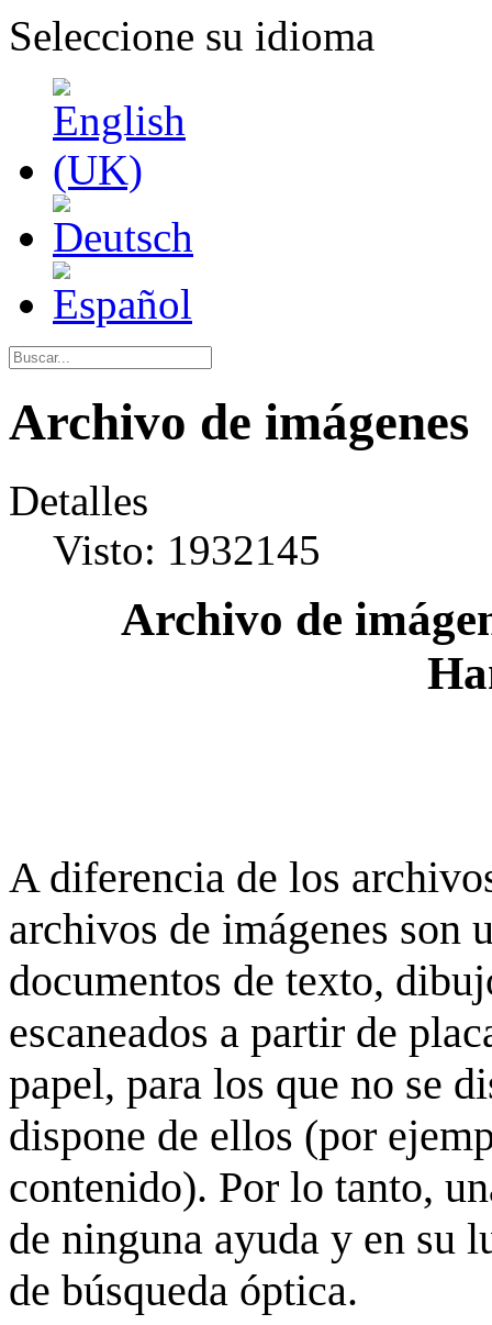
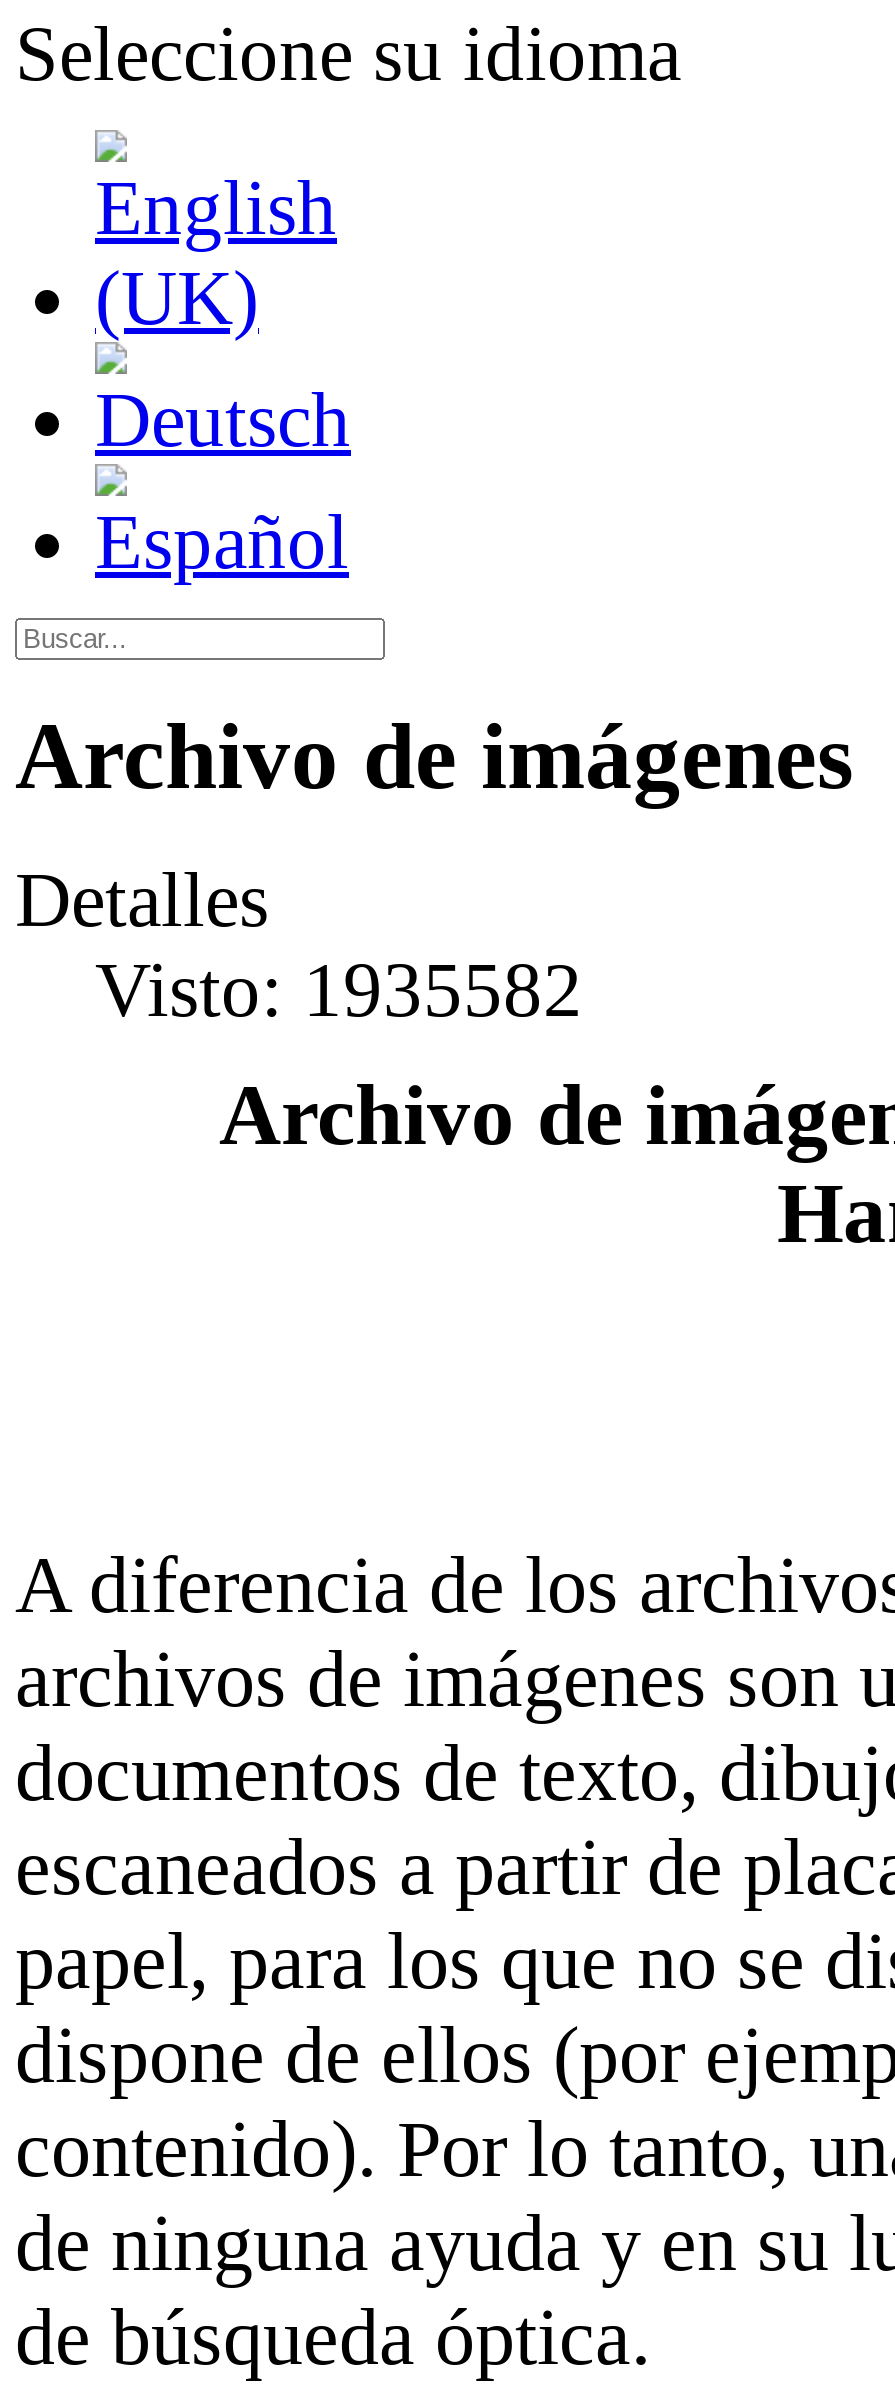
[53,526,321,573] Visto: 1932145 -> [95,946,583,1032] Visto: 1935582

